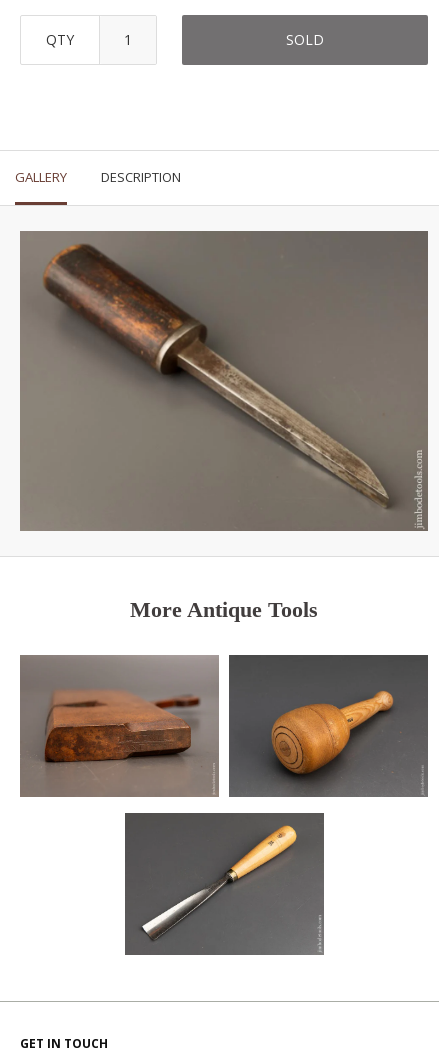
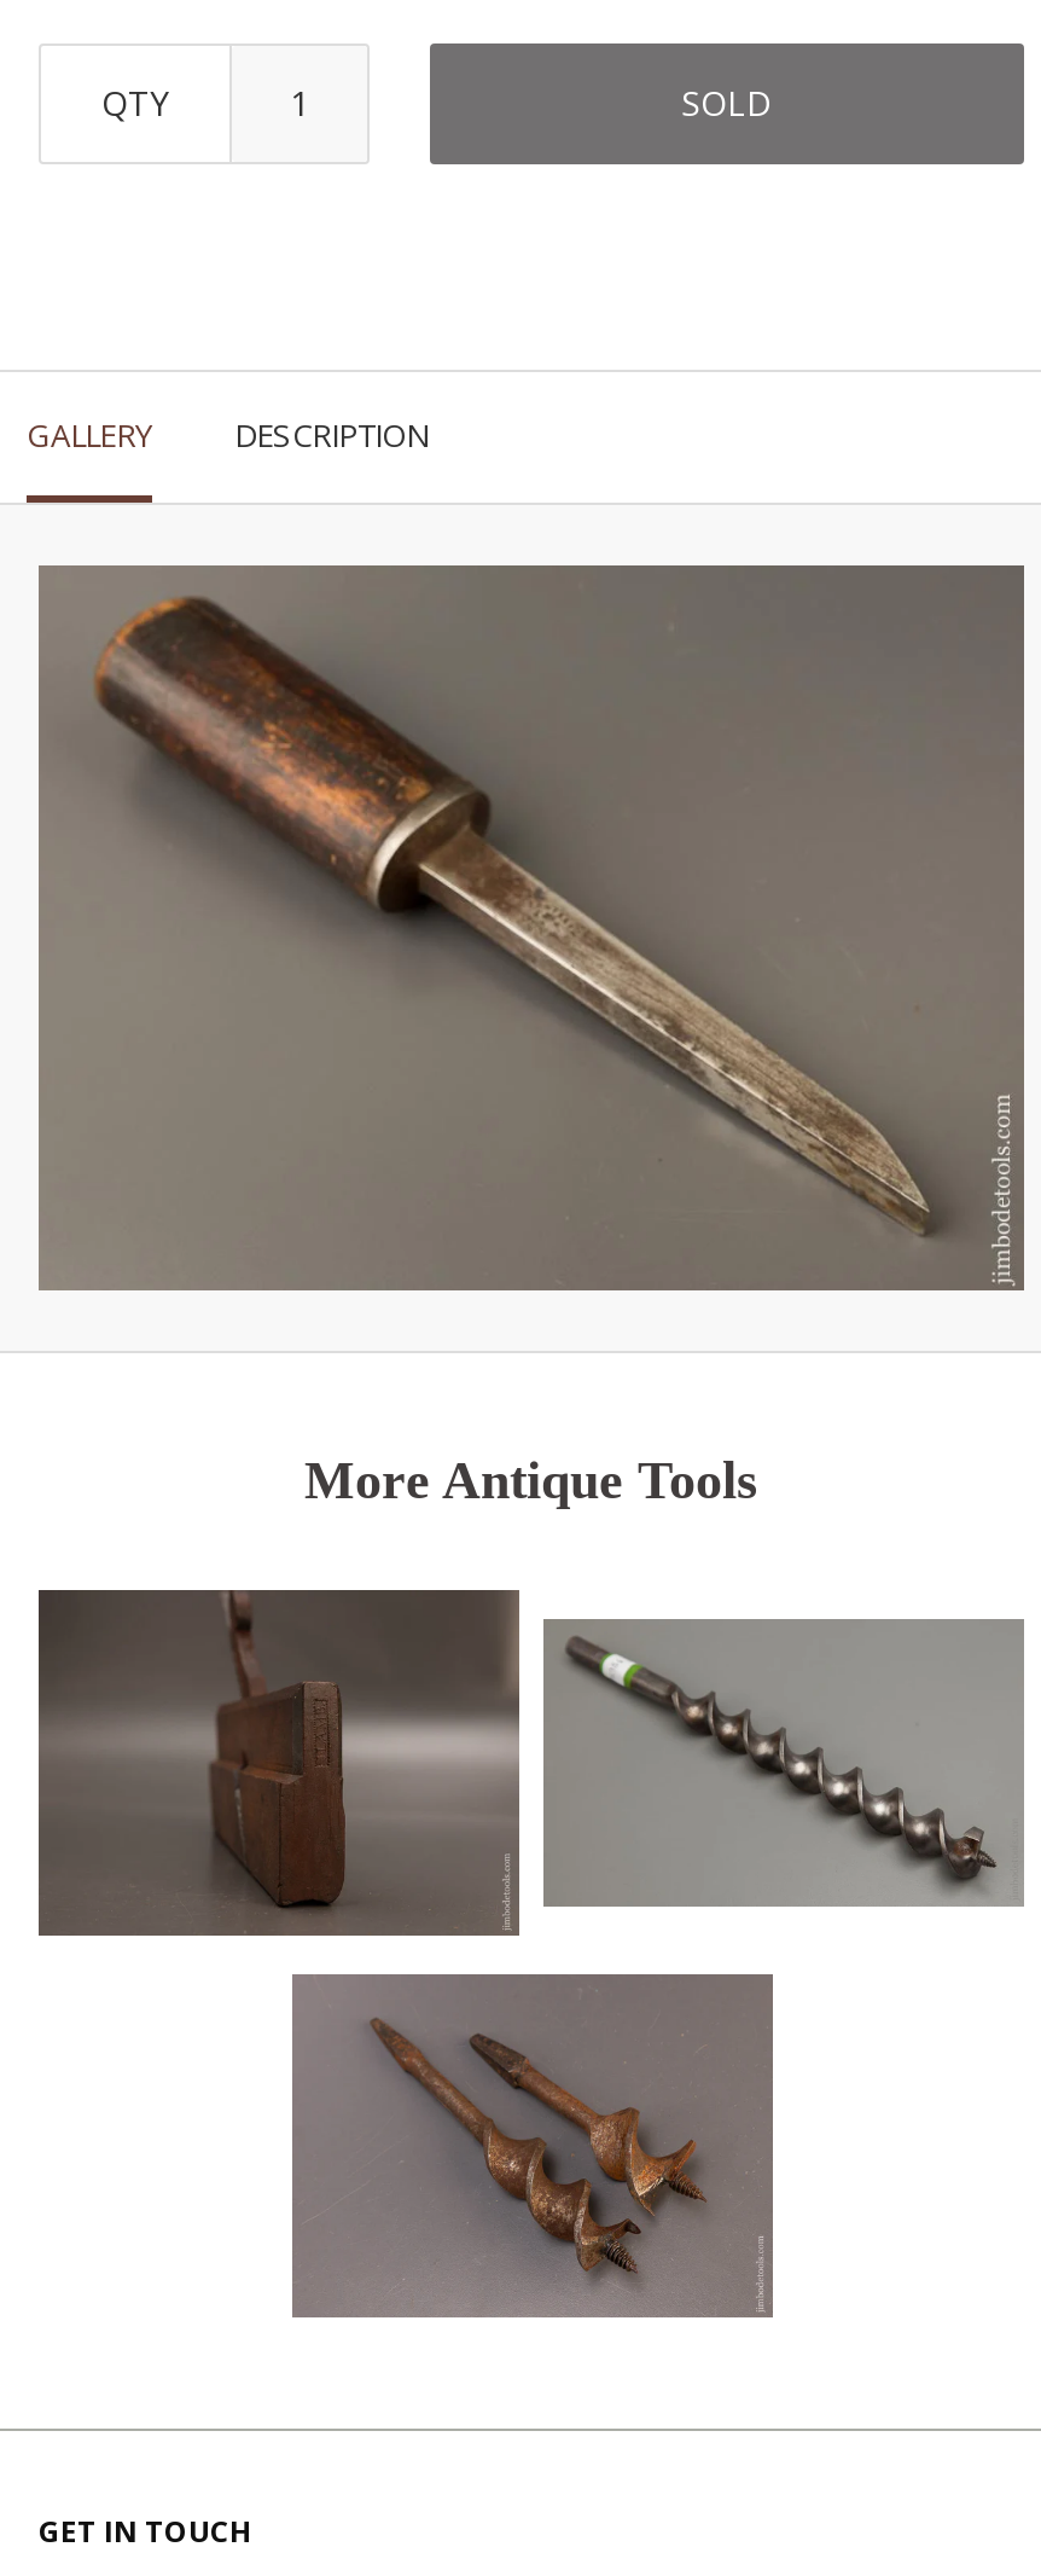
[20,655,219,797] [image] -> [41,1589,517,1932] [image]
[228,654,429,798] [image] -> [543,1591,1024,1934] [image]
[126,814,322,954] [image] -> [292,1973,766,2316] [image]

